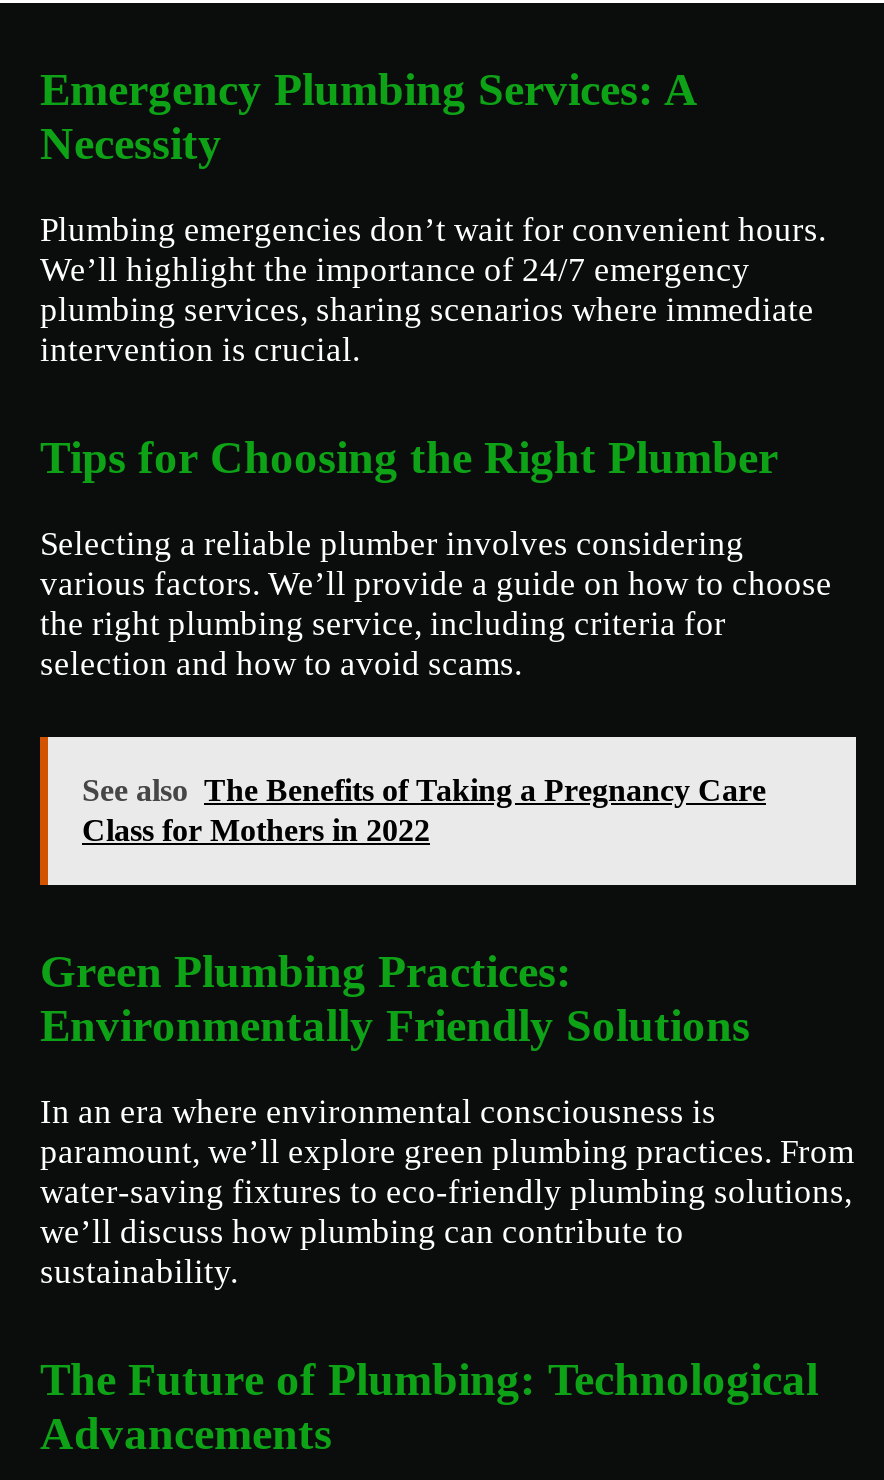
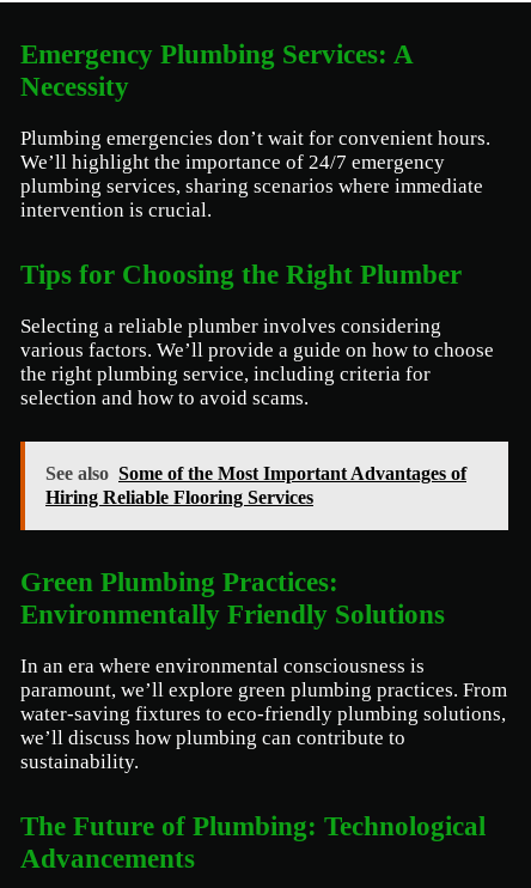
[82,772,766,846] See also The Benefits of Taking a Pregnancy Care | Class for Mothers in 2022 -> [45,463,466,507] See also Some of the Most Important Advantages of | Hiring Reliable Flooring Services

